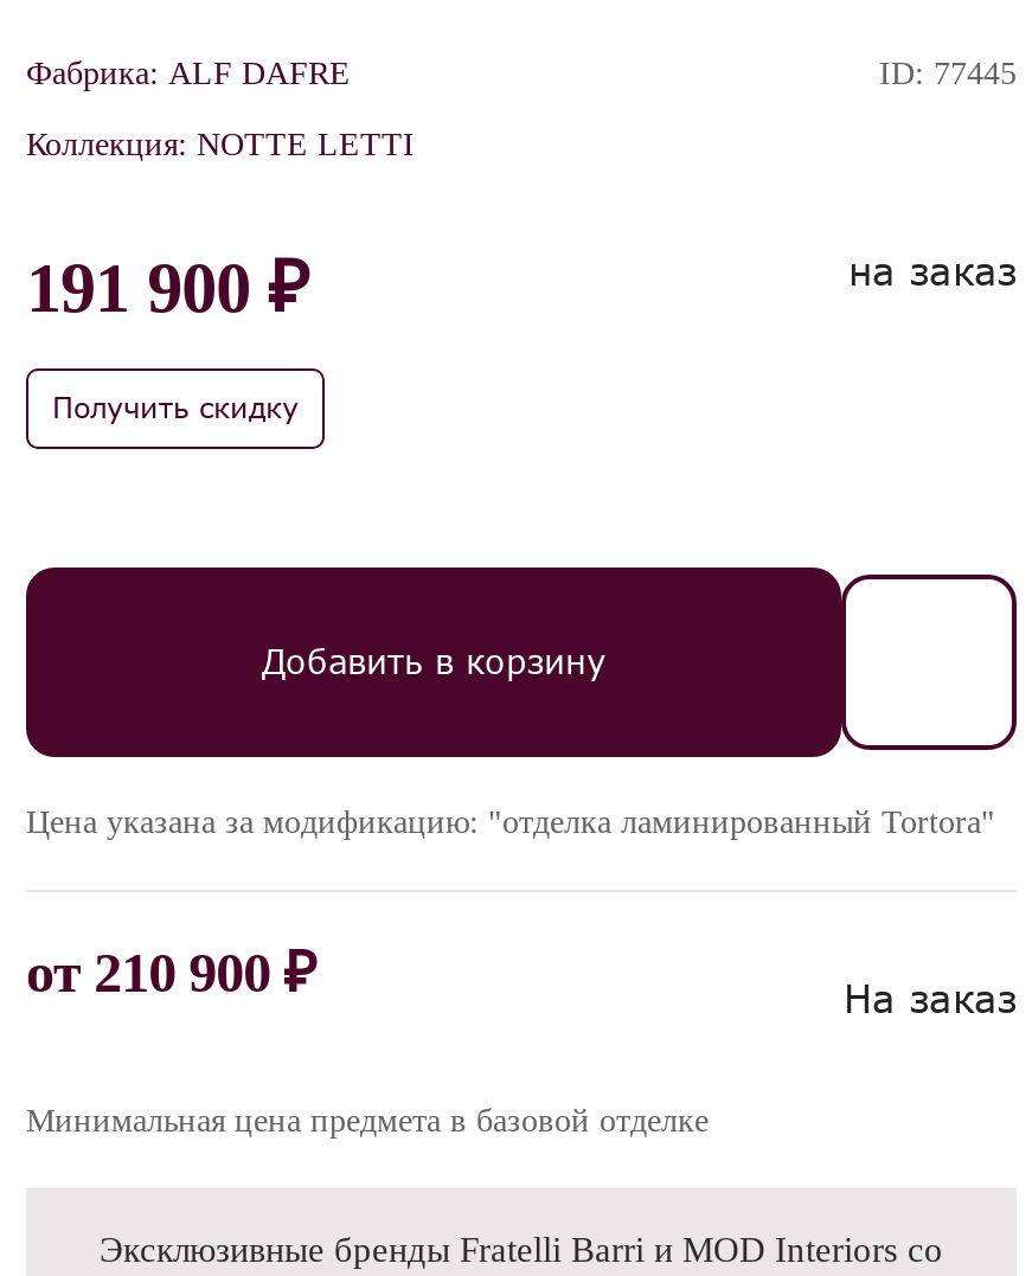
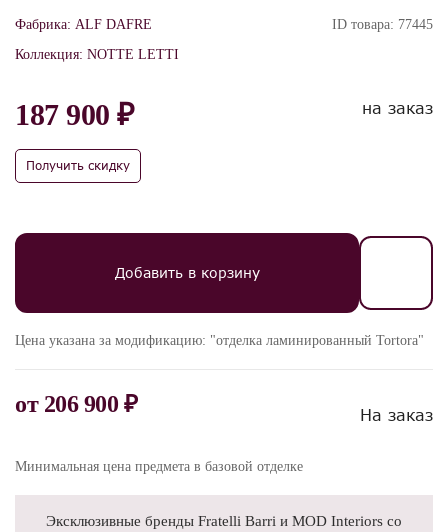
[879,56,1017,91] ID: 77445 -> [332,17,433,32] ID товара: 77445
[26,248,307,326] 191 900 ₽ -> [15,98,134,131] 187 900 ₽
[26,942,316,1004] от 210 900 ₽ -> [15,391,137,417] от 206 900 ₽

